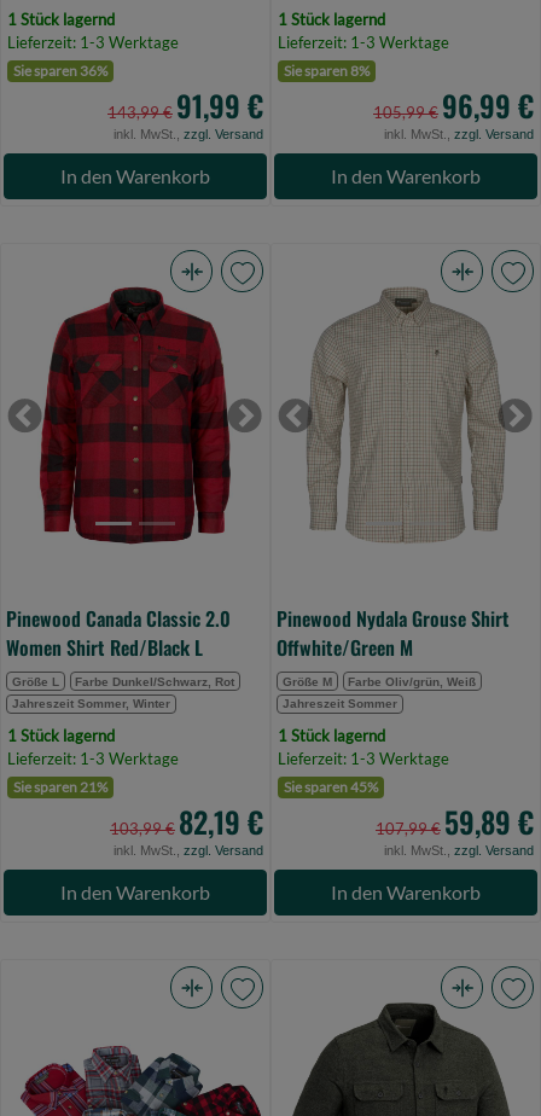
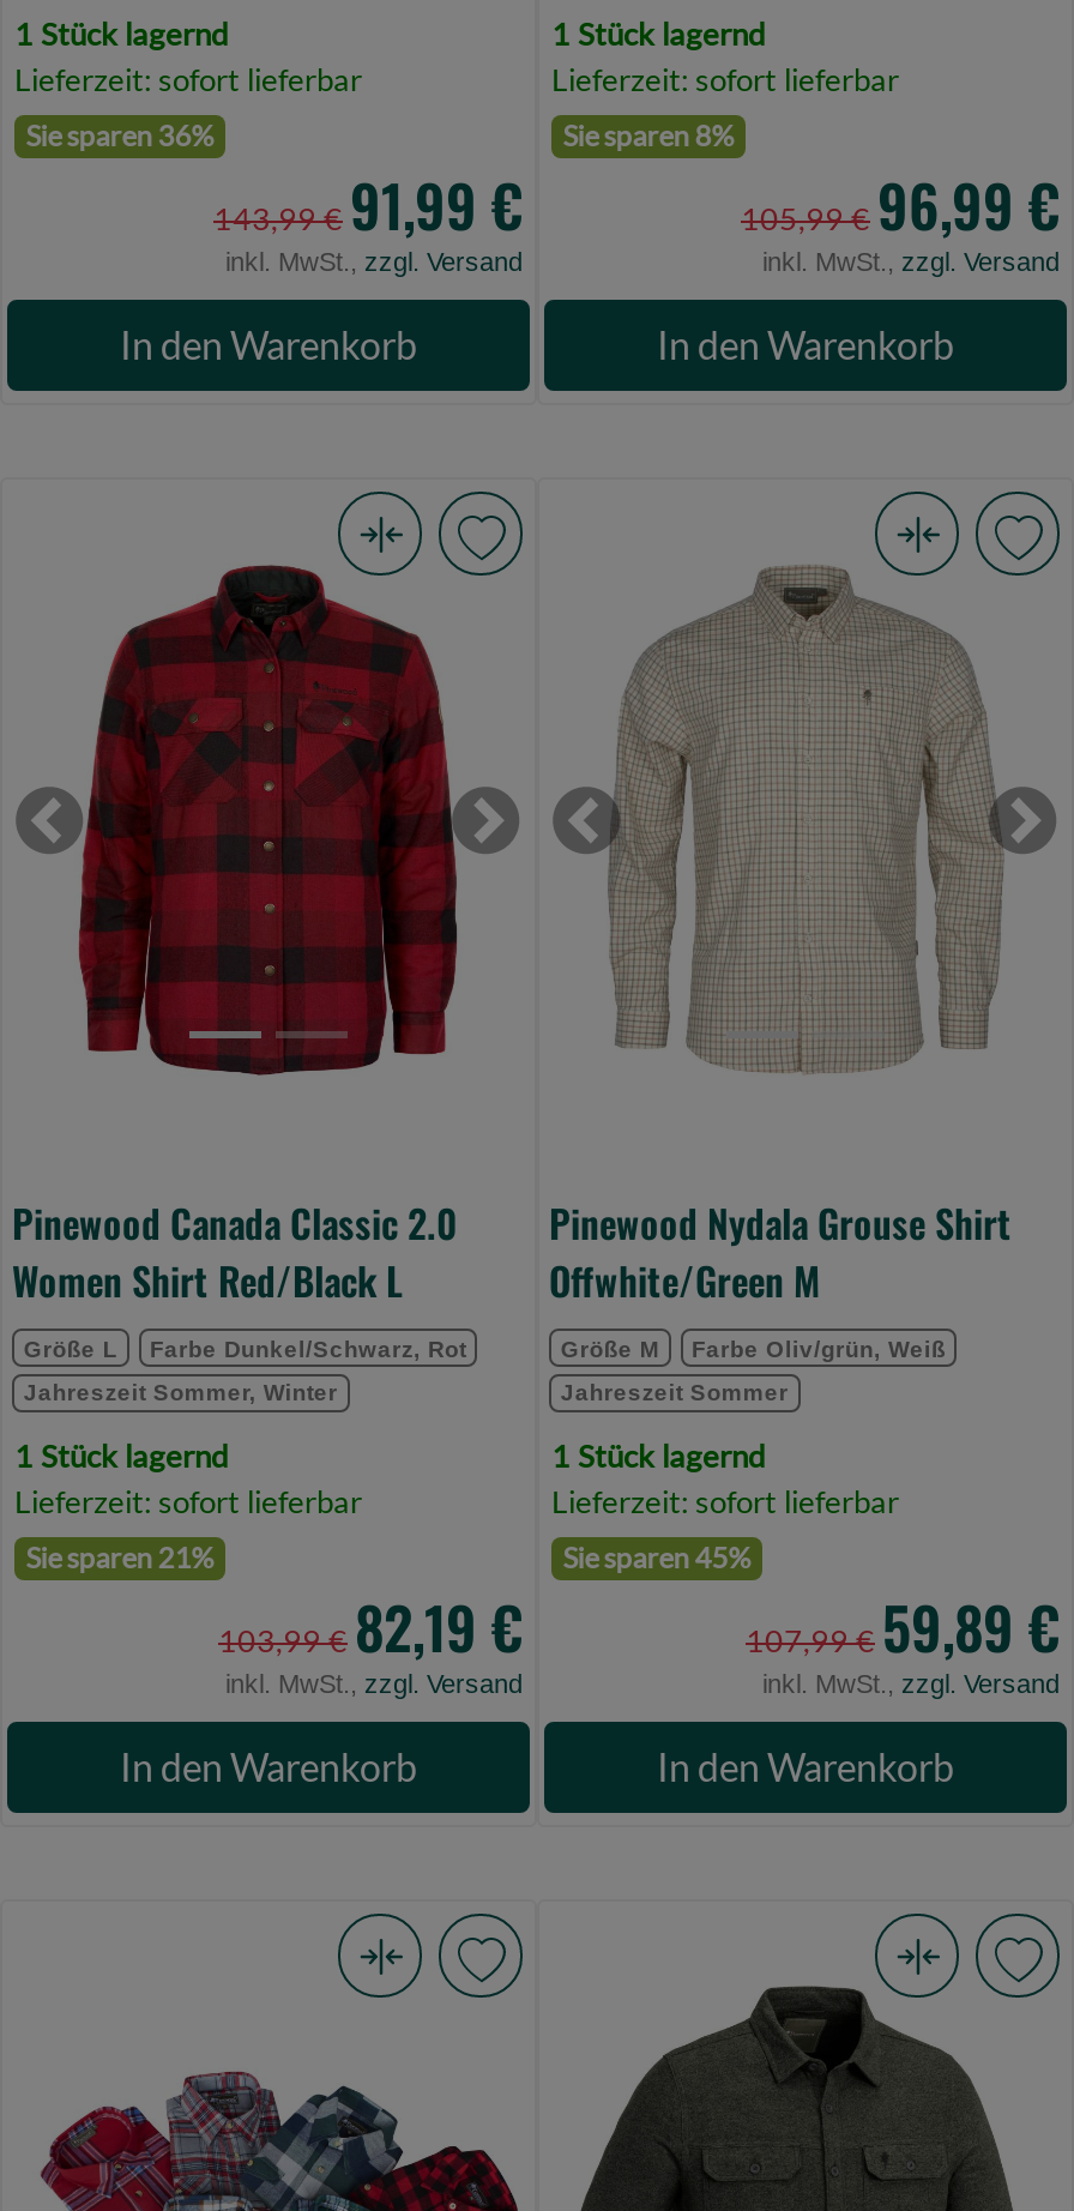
[7,32,179,52] Lieferzeit: 1-3 Werktage -> [14,60,362,98] Lieferzeit: sofort lieferbar
[278,32,449,52] Lieferzeit: 1-3 Werktage -> [551,60,899,98] Lieferzeit: sofort lieferbar
[7,748,179,768] Lieferzeit: 1-3 Werktage -> [14,1481,362,1519] Lieferzeit: sofort lieferbar
[278,748,449,768] Lieferzeit: 1-3 Werktage -> [551,1481,899,1519] Lieferzeit: sofort lieferbar

